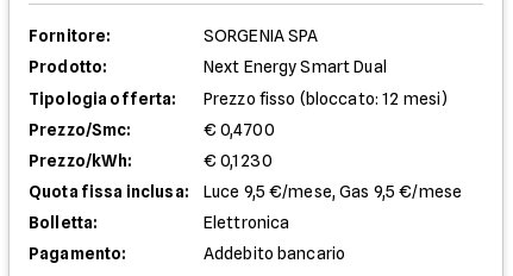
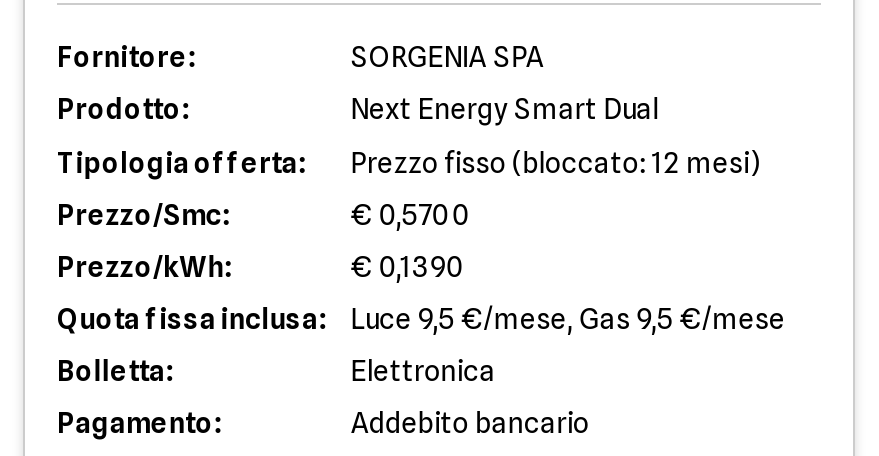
[203,120,275,139] € 0,4700 -> [351,199,471,231] € 0,5700
[203,151,272,170] € 0,1230 -> [351,251,465,283] € 0,1390

